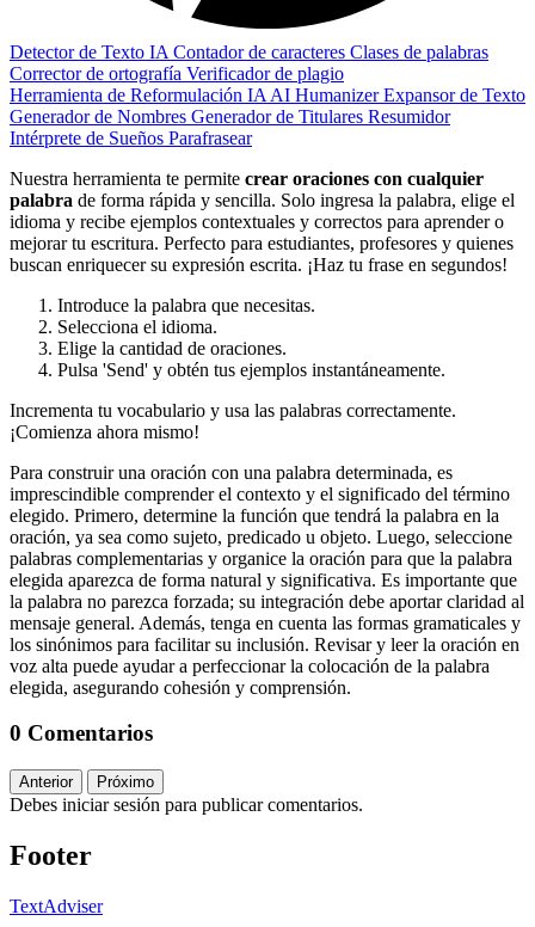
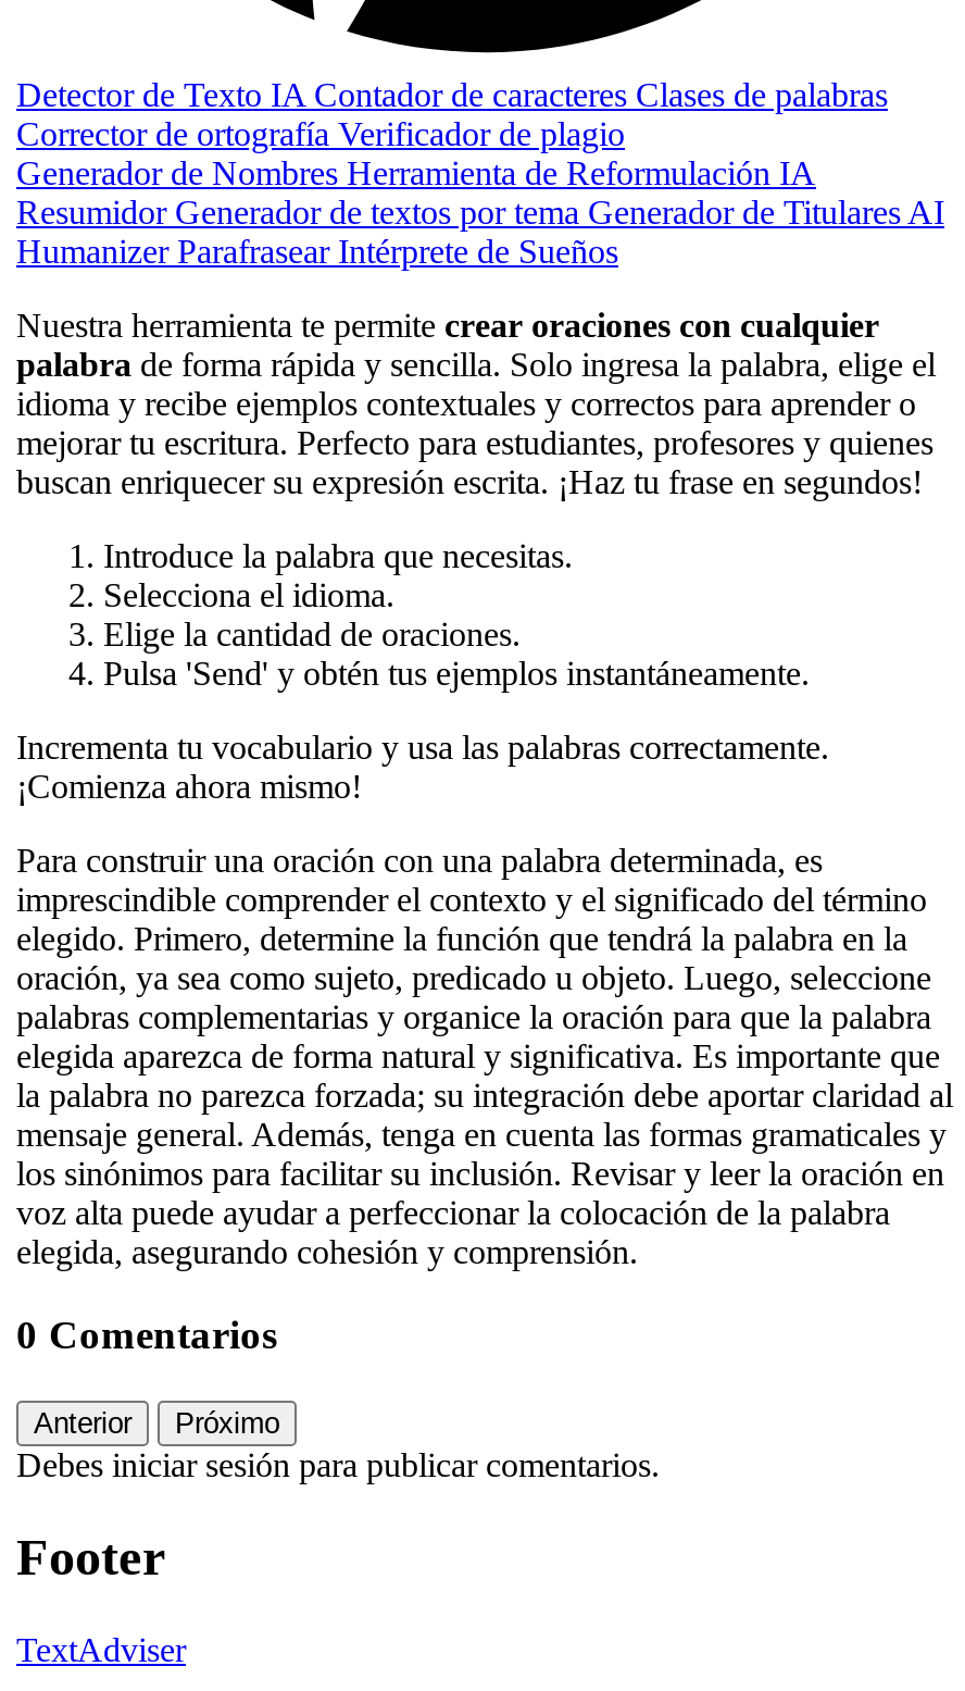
[10,84,525,148] Herramienta de Reformulación IA AI Humanizer Expansor de Texto | Generador de Nombres Generador de Titulares Resumidor | Intérprete de Sueños Parafrasear -> [16,154,944,269] Generador de Nombres Herramienta de Reformulación IA | Resumidor Generador de textos por tema Generador de Titulares AI | Humanizer Parafrasear Intérprete de Sueños

